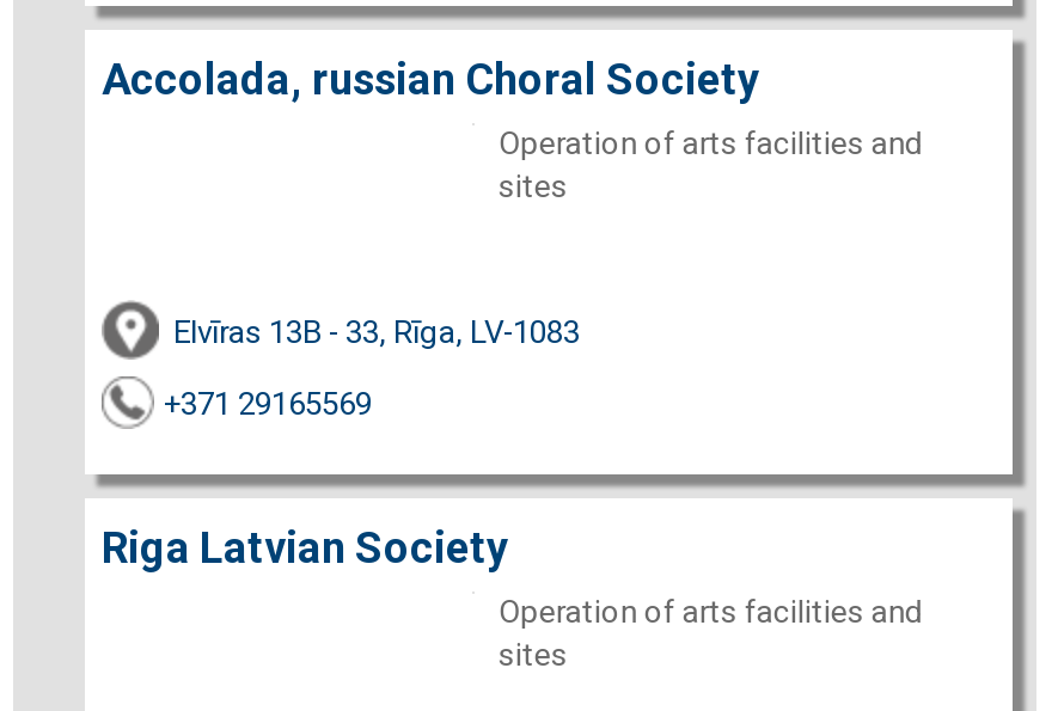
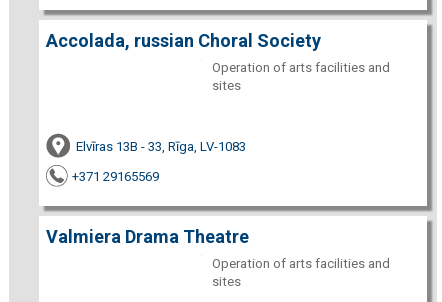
[102,521,508,571] Riga Latvian Society -> [46,225,249,246] Valmiera Drama Theatre

